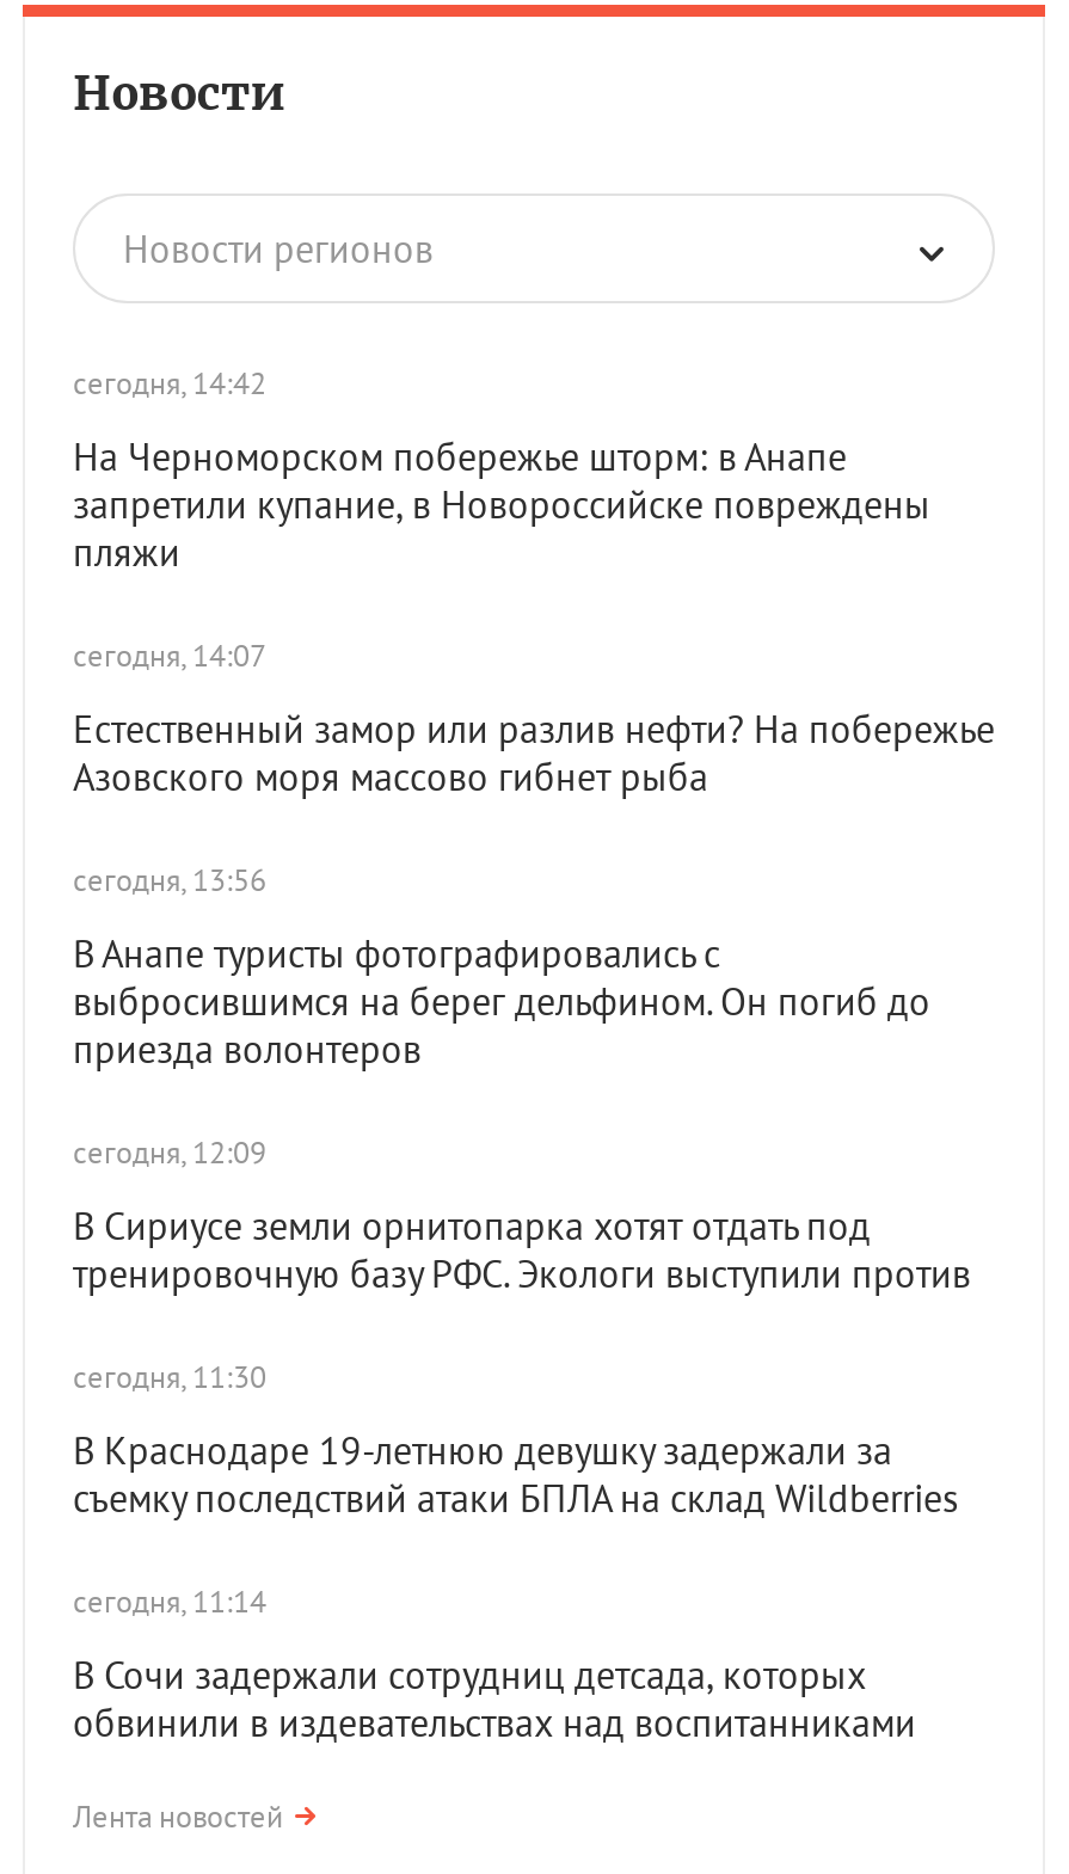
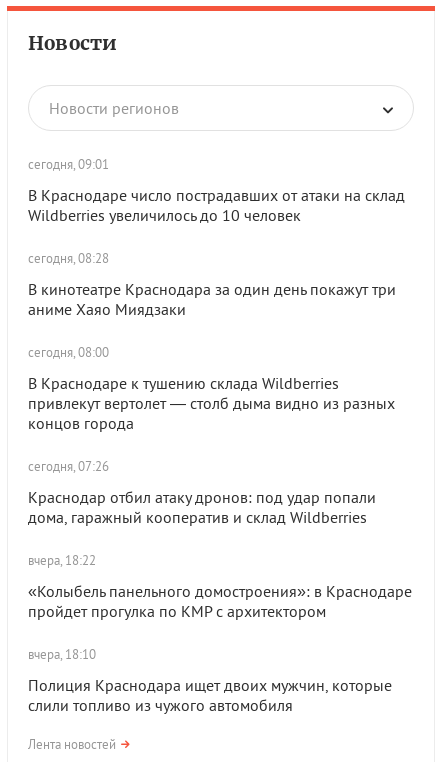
[73,363,266,404] сегодня, 14:42 -> [28,156,109,173] сегодня, 09:01
[73,432,930,576] На Черноморском побережье шторм: в Анапе | запретили купание, в Новороссийске повреждены | пляжи -> [28,185,405,225] В Краснодаре число пострадавших от атаки на склад | Wildberries увеличилось до 10 человек
[73,635,266,676] сегодня, 14:07 -> [28,250,109,267] сегодня, 08:28
[73,705,995,800] Естественный замор или разлив нефти? На побережье | Азовского моря массово гибнет рыба -> [28,279,396,319] В кинотеатре Краснодара за один день покажут три | аниме Хаяо Миядзаки
[73,860,266,901] сегодня, 13:56 -> [28,344,109,361] сегодня, 08:00
[73,929,930,1073] В Анапе туристы фотографировались с | выбросившимся на берег дельфином. Он погиб до | приезда волонтеров -> [28,373,395,433] В Краснодаре к тушению склада Wildberries | привлекут вертолет — столб дыма видно из разных | концов города
[73,1132,266,1173] сегодня, 12:09 -> [28,458,109,475] сегодня, 07:26
[73,1202,971,1297] В Сириусе земли орнитопарка хотят отдать под | тренировочную базу РФС. Экологи выступили против -> [28,487,376,527] Краснодар отбил атаку дронов: под удар попали | дома, гаражный кооператив и склад Wildberries
[73,1357,266,1397] сегодня, 11:30 -> [28,552,96,569] вчера, 18:22
[73,1426,959,1522] В Краснодаре 19-летнюю девушку задержали за | съемку последствий атаки БПЛА на склад Wildberries -> [28,581,412,621] «Колыбель панельного домостроения»: в Краснодаре | пройдет прогулка по КМР с архитектором
[73,1581,266,1622] сегодня, 11:14 -> [28,646,96,663] вчера, 18:10
[73,1651,916,1746] В Сочи задержали сотрудниц детсада, которых | обвинили в издевательствах над воспитанниками -> [28,675,392,715] Полиция Краснодара ищет двоих мужчин, которые | слили топливо из чужого автомобиля

